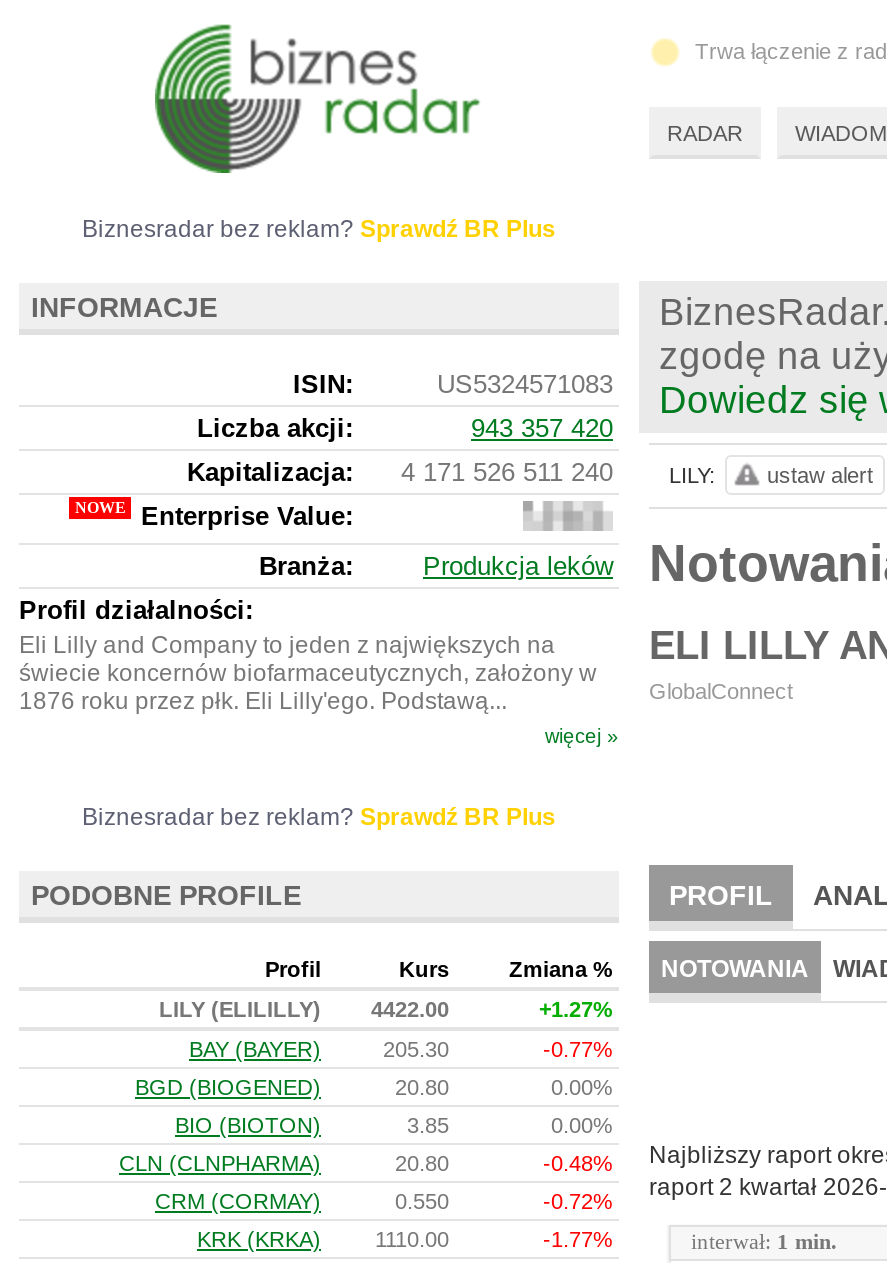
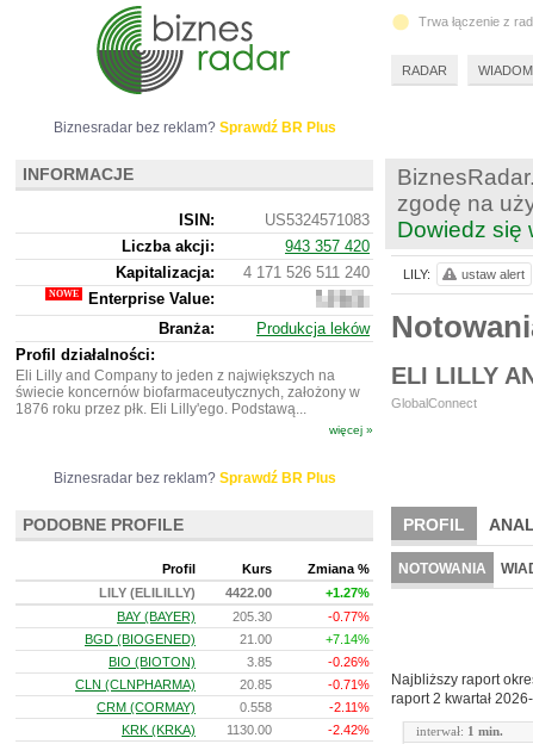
[395,1075,449,1099] 20.80 -> [240,632,272,646] 21.00
[551,1075,613,1099] 0.00% -> [326,632,370,646] +7.14%
[551,1113,613,1137] 0.00% -> [328,655,370,669] -0.26%
[395,1151,449,1175] 20.80 -> [240,677,272,692] 20.85
[543,1151,613,1175] -0.48% -> [328,677,370,692] -0.71%
[395,1189,449,1213] 0.550 -> [240,700,272,714] 0.558
[543,1189,613,1213] -0.72% -> [329,700,370,714] -2.11%
[375,1227,449,1251] 1110.00 -> [227,723,272,737] 1130.00
[543,1227,613,1251] -1.77% -> [328,723,370,737] -2.42%

